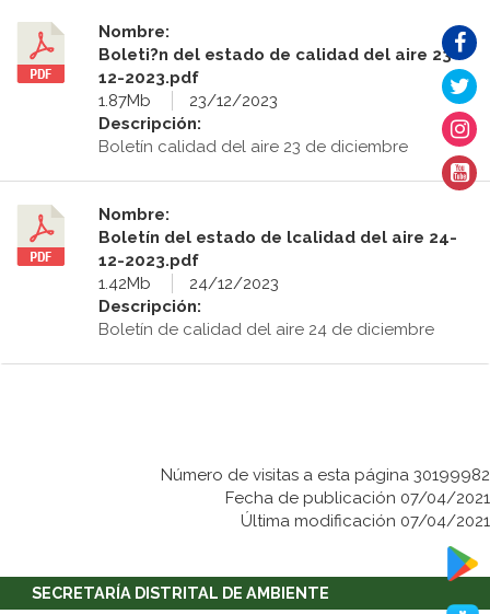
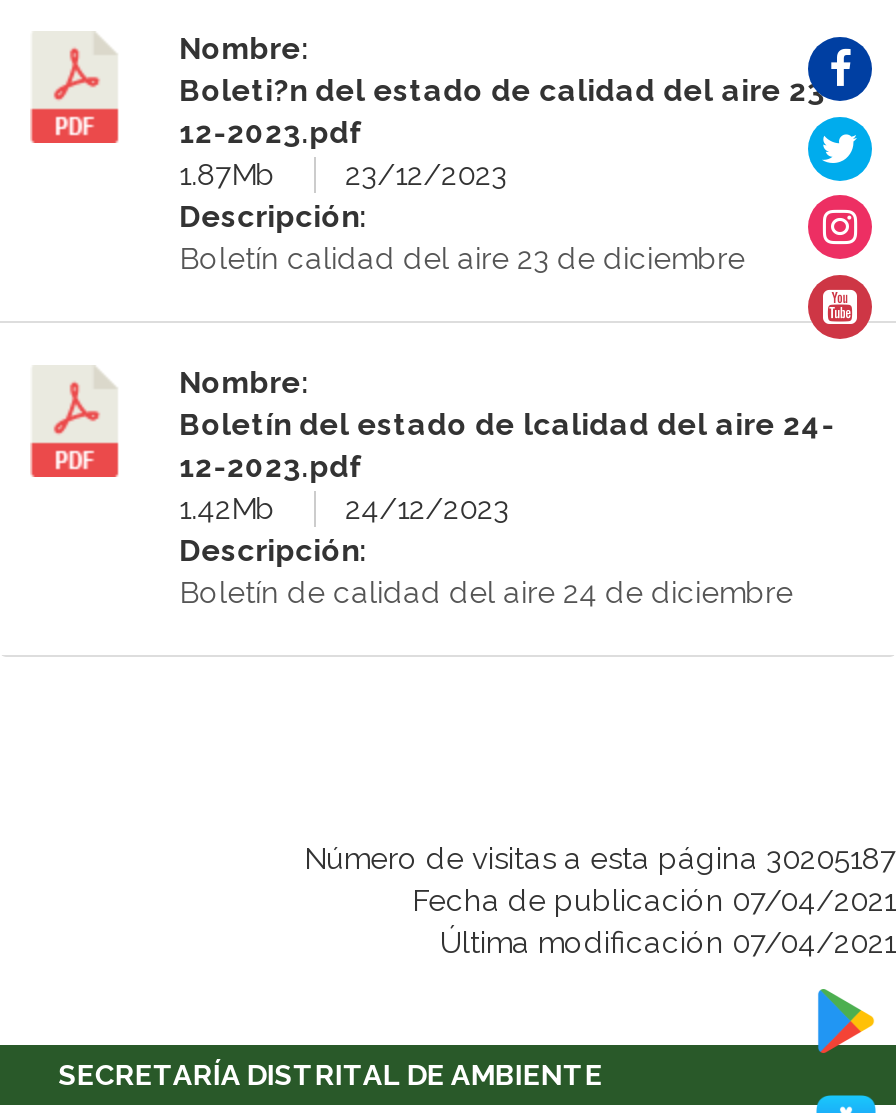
[161,465,490,485] Número de visitas a esta página 30199982 -> [304,842,896,878] Número de visitas a esta página 30205187

